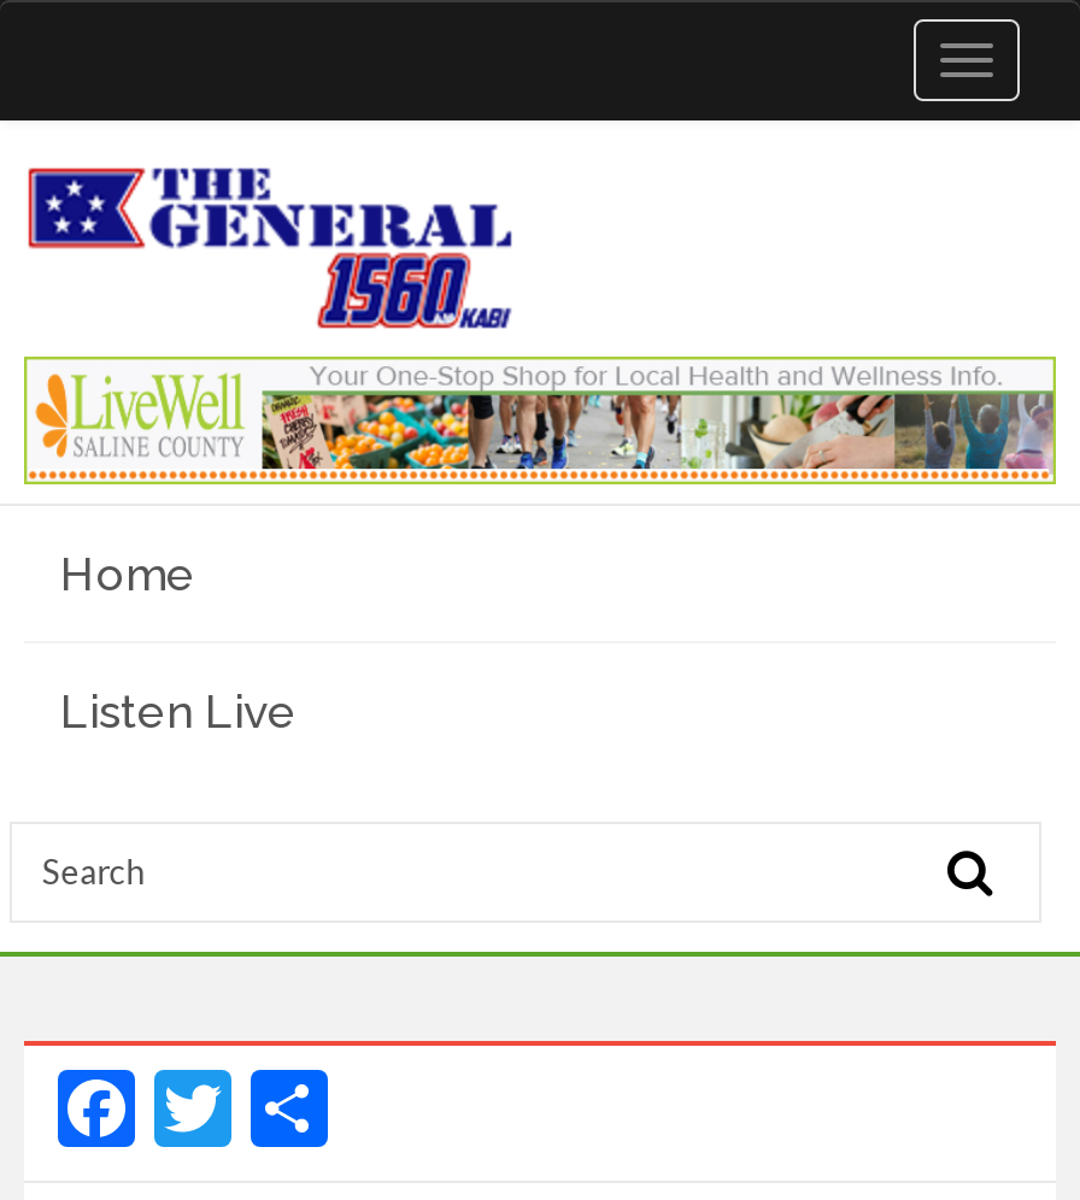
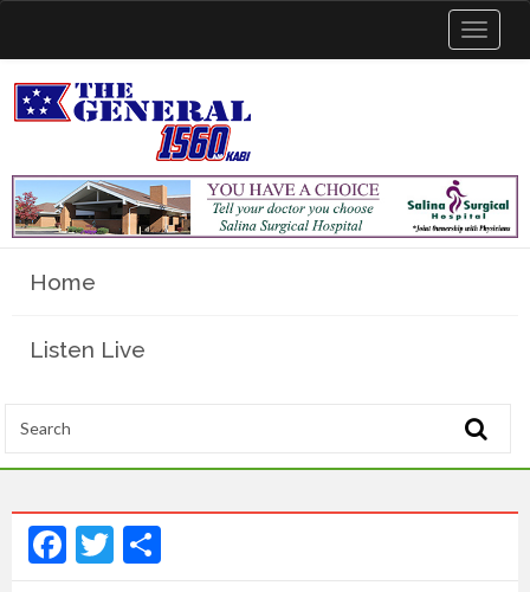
[22,354,1058,487] [image] -> [11,174,519,239] [image]

